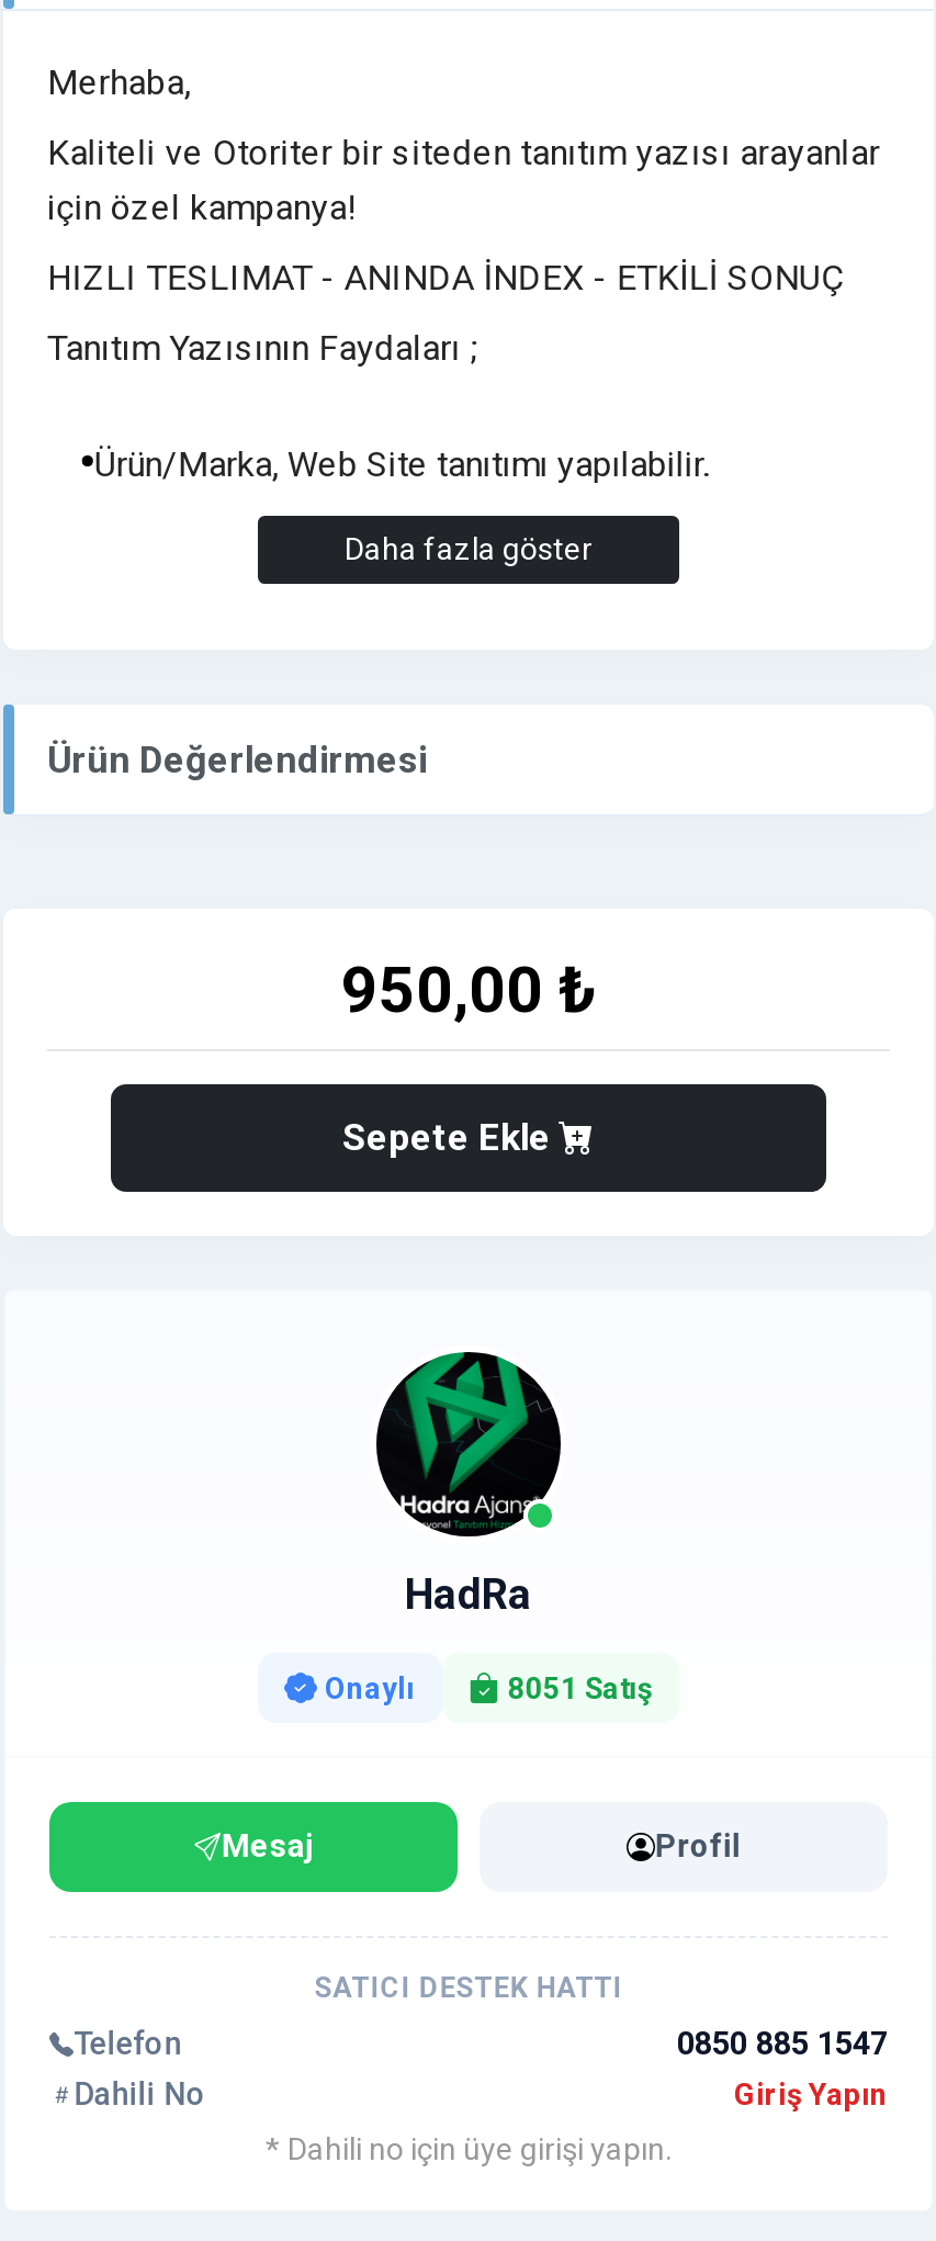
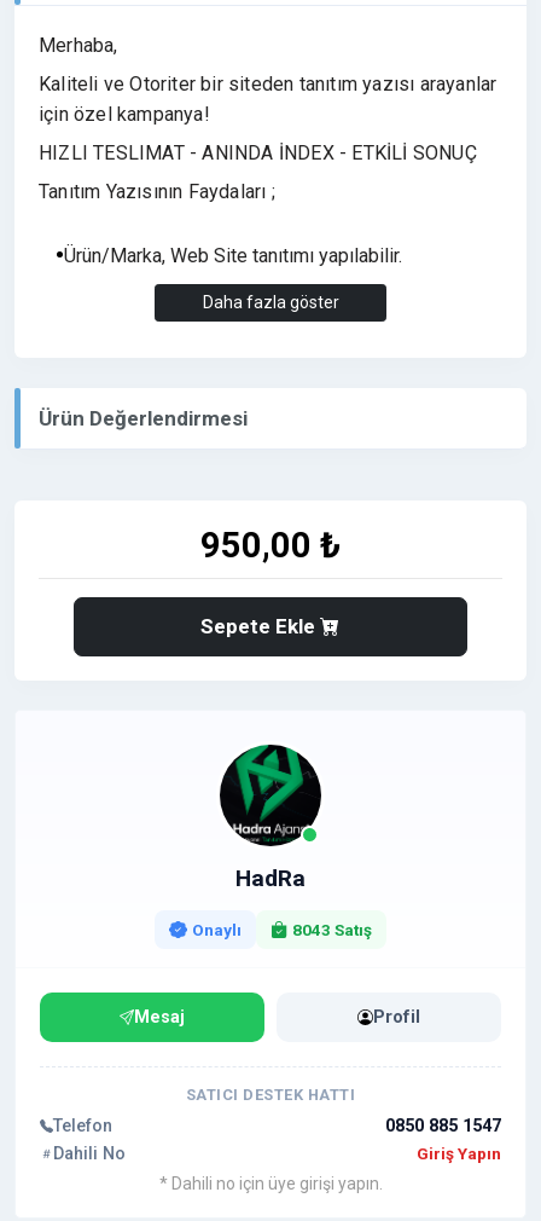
[508,1670,653,1705] 8051 Satış -> [292,920,372,939] 8043 Satış

